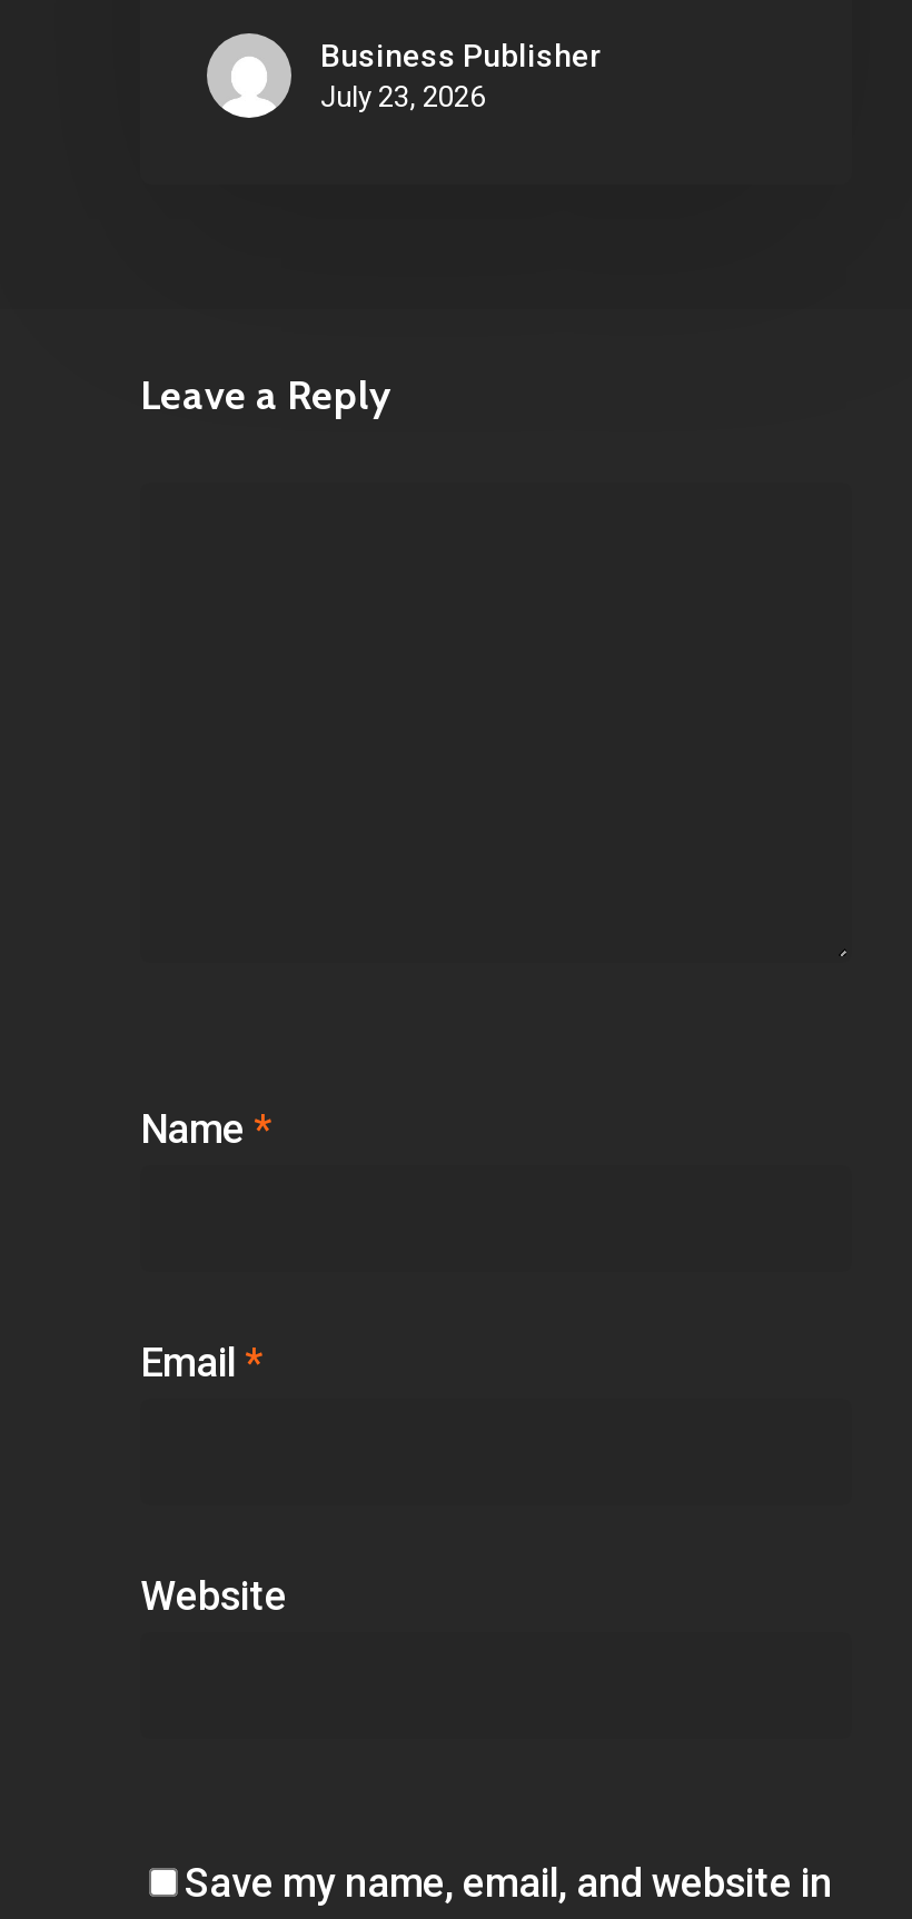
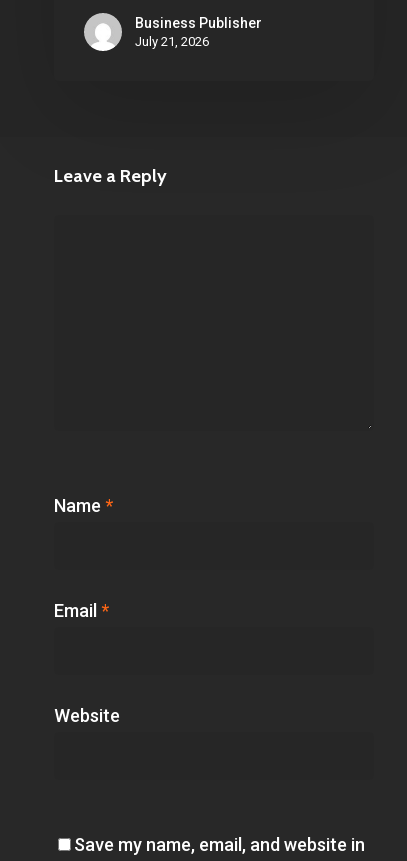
[320,80,485,113] July 23, 2026 -> [135,34,209,49] July 21, 2026

